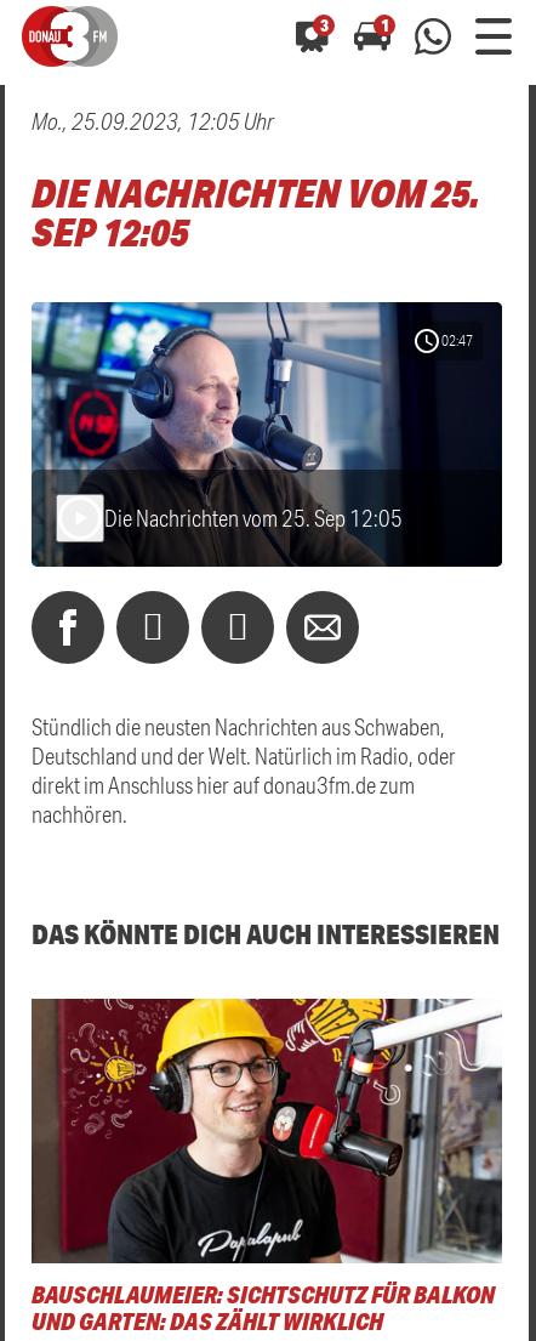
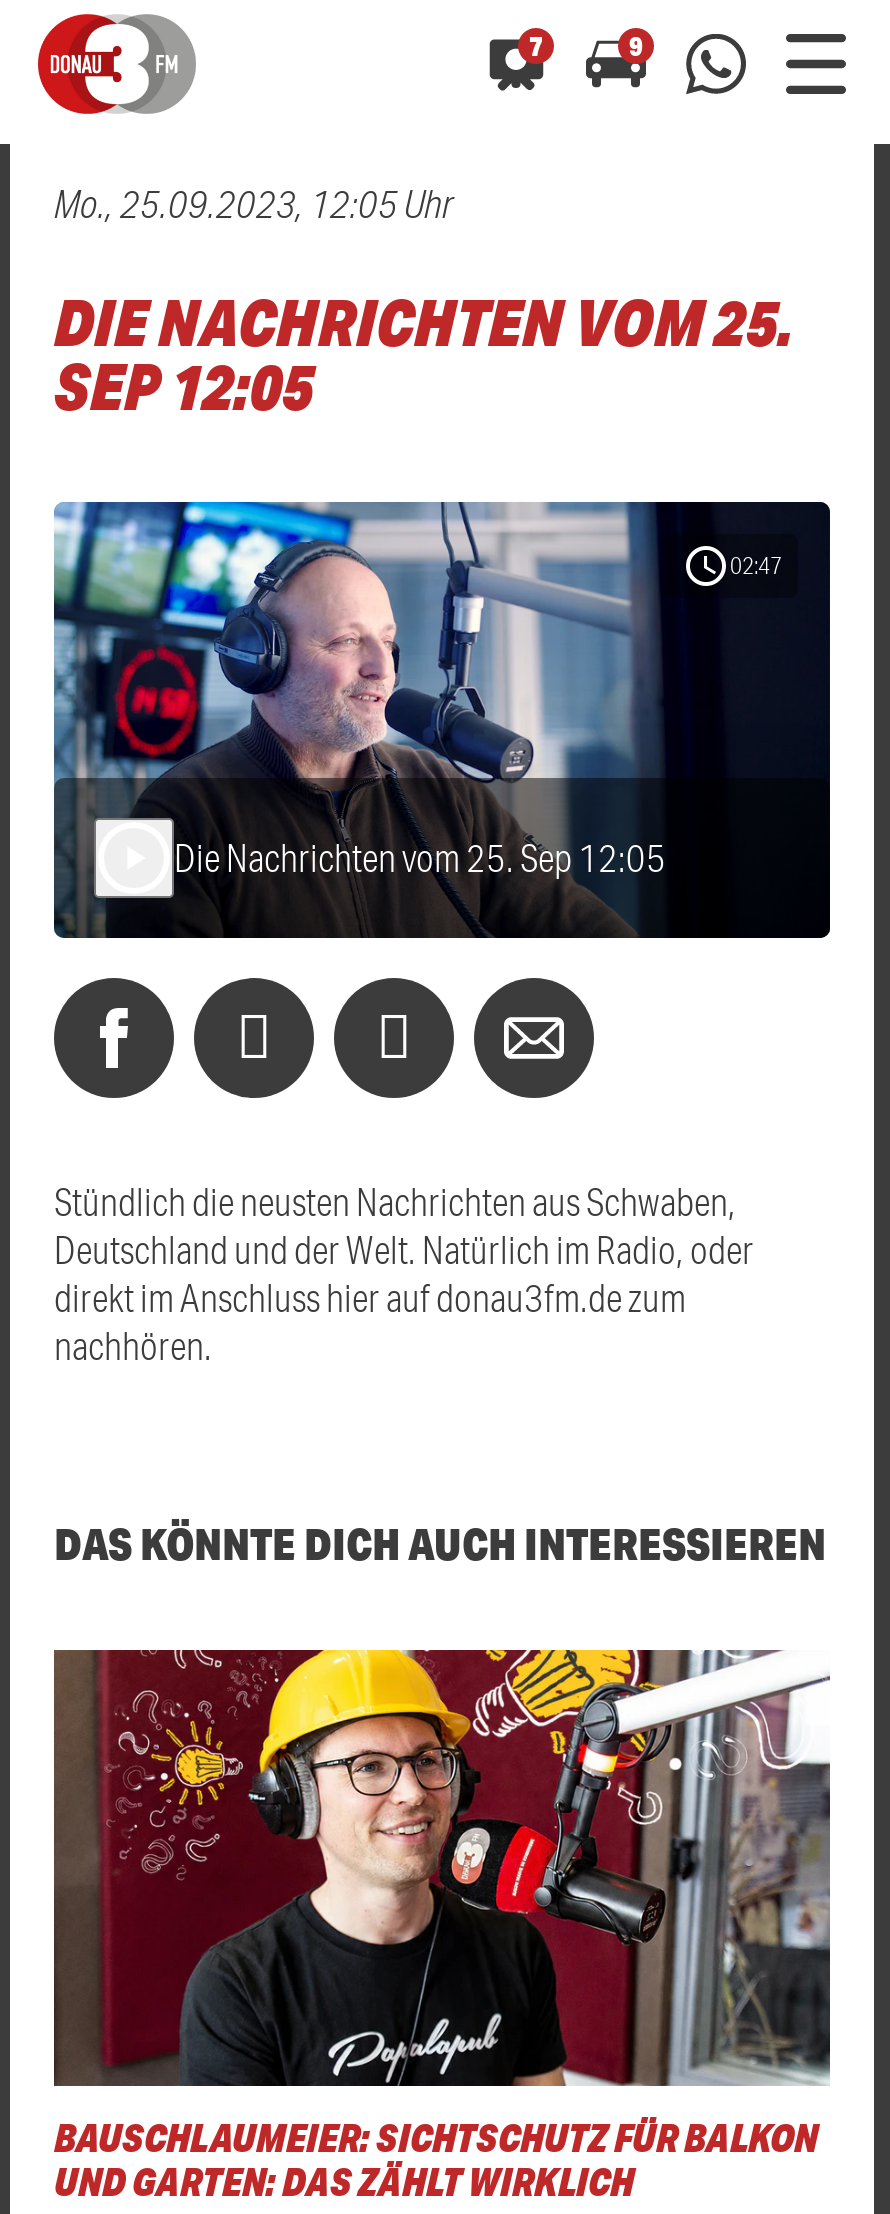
[320,15,328,36] 3 -> [529,28,543,64] 7
[380,15,389,36] 1 -> [629,28,643,64] 9

